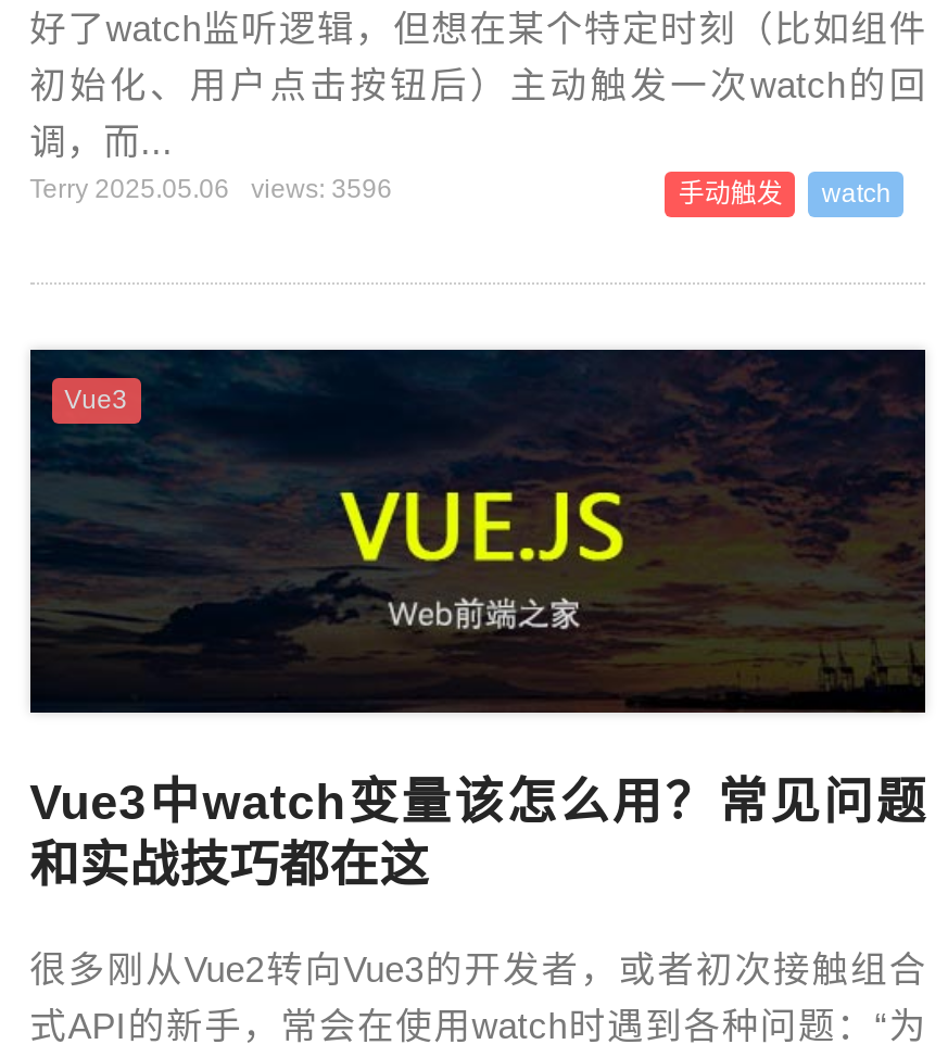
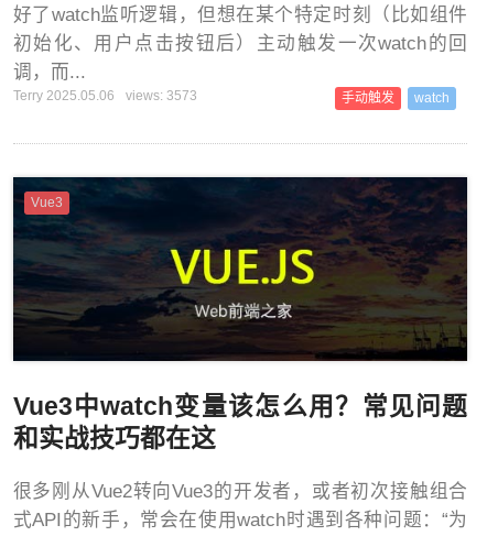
[30,174,392,205] Terry 2025.05.06 views: 3596 -> [13,88,197,104] Terry 2025.05.06 views: 3573

